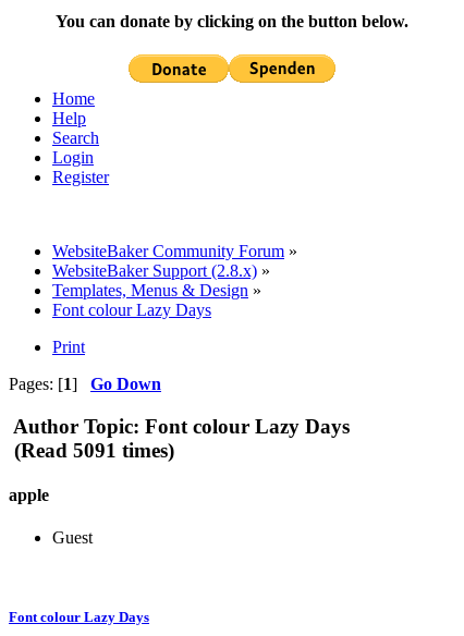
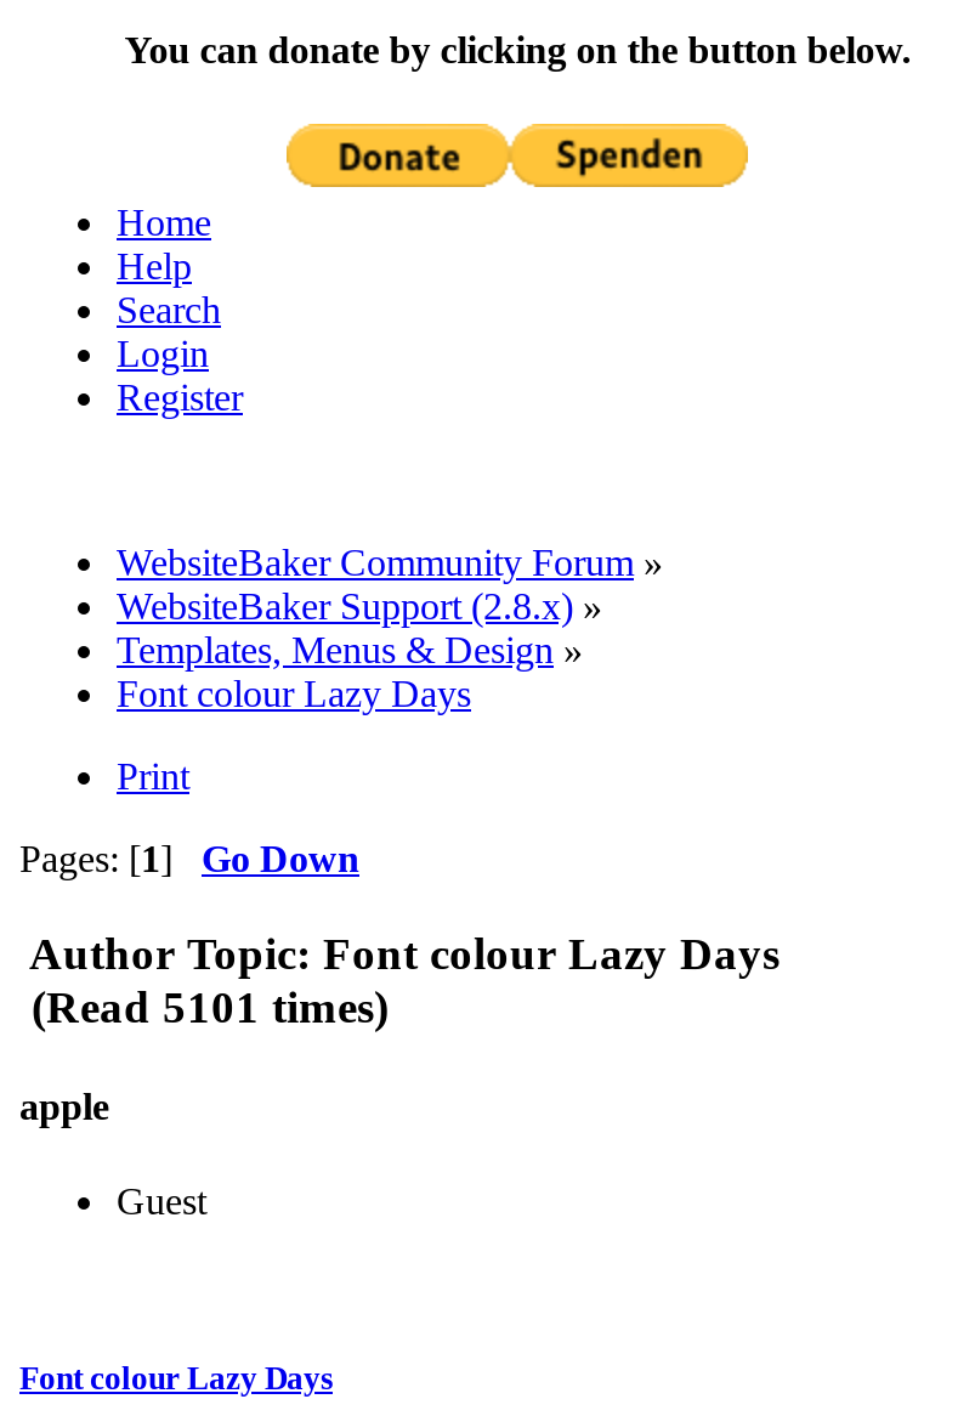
[9,438,174,461] (Read 5091 times) -> [19,980,389,1031] (Read 5101 times)

